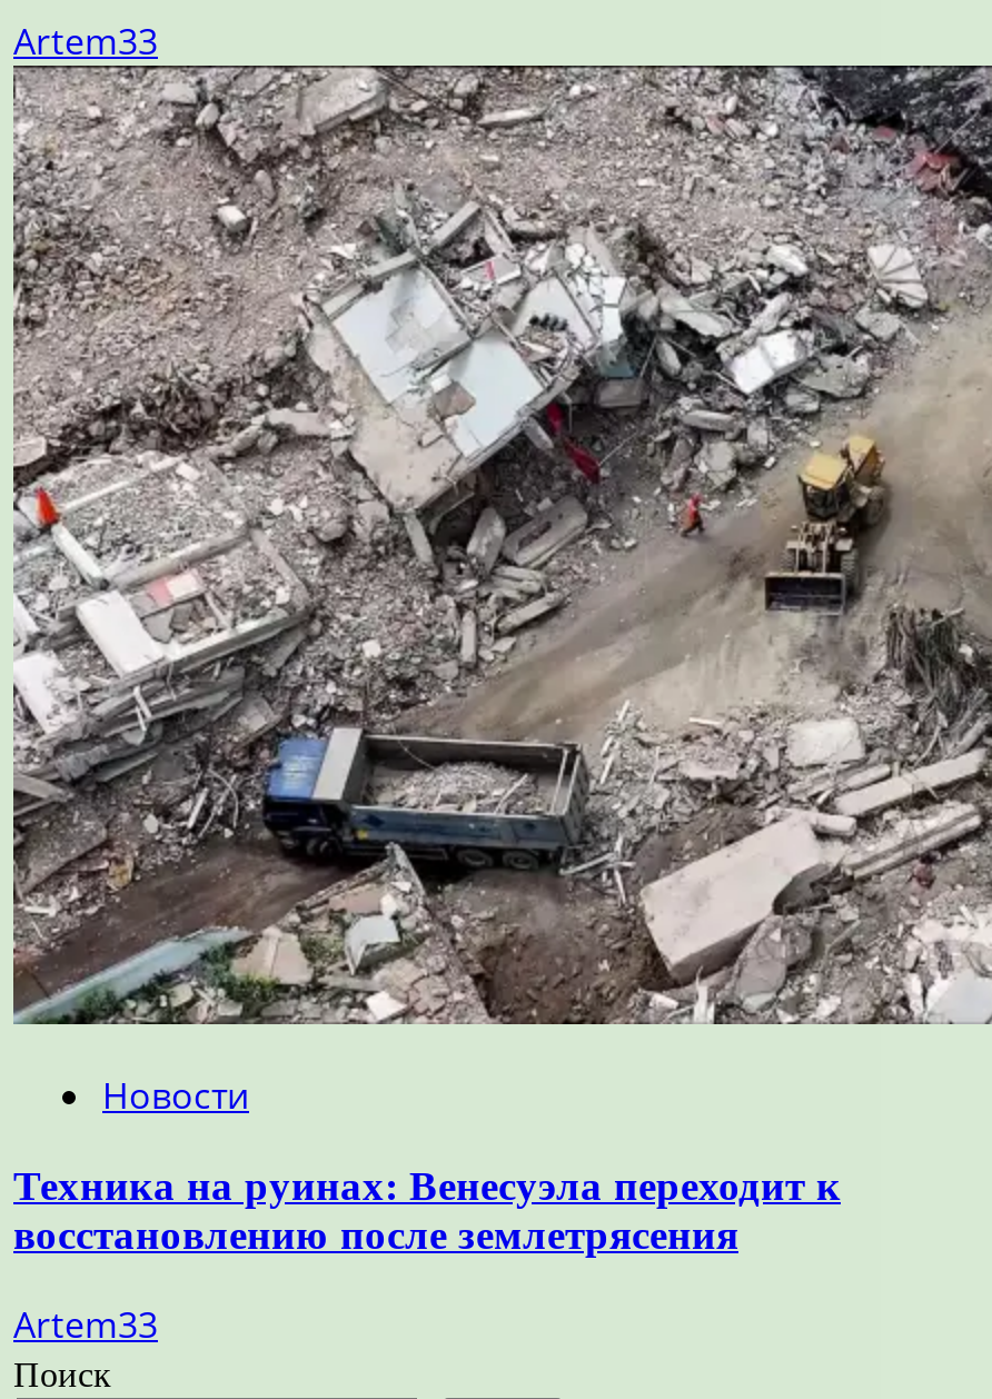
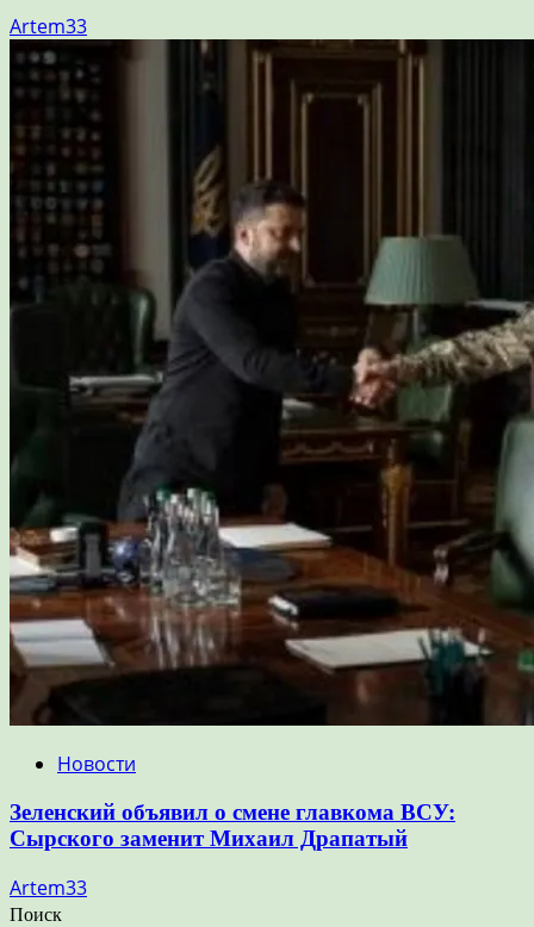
[11,62,985,1025] [image] -> [8,38,530,727] [image]
[13,1161,841,1256] Техника на руинах: Венесуэла переходит к | восстановлению после землетрясения -> [10,799,455,851] Зеленский объявил о смене главкома ВСУ: | Сырского заменит Михаил Драпатый

